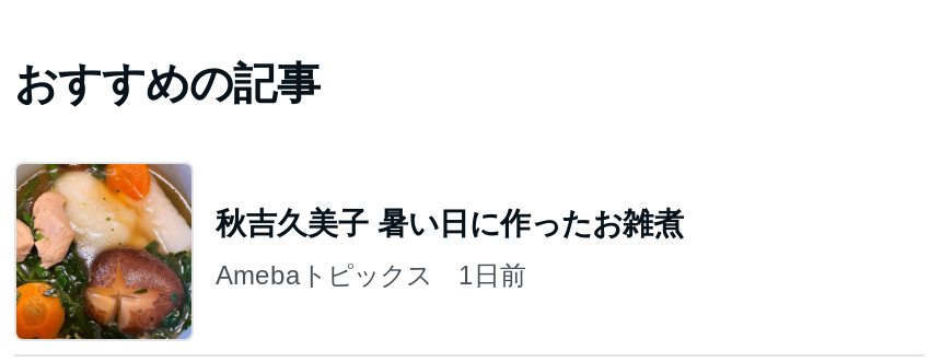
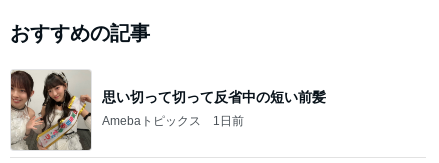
[14,162,684,341] [image] | 秋吉久美子 暑い日に作ったお雑煮 -> [10,70,326,151] [image] | 思い切って切って反省中の短い前髪

